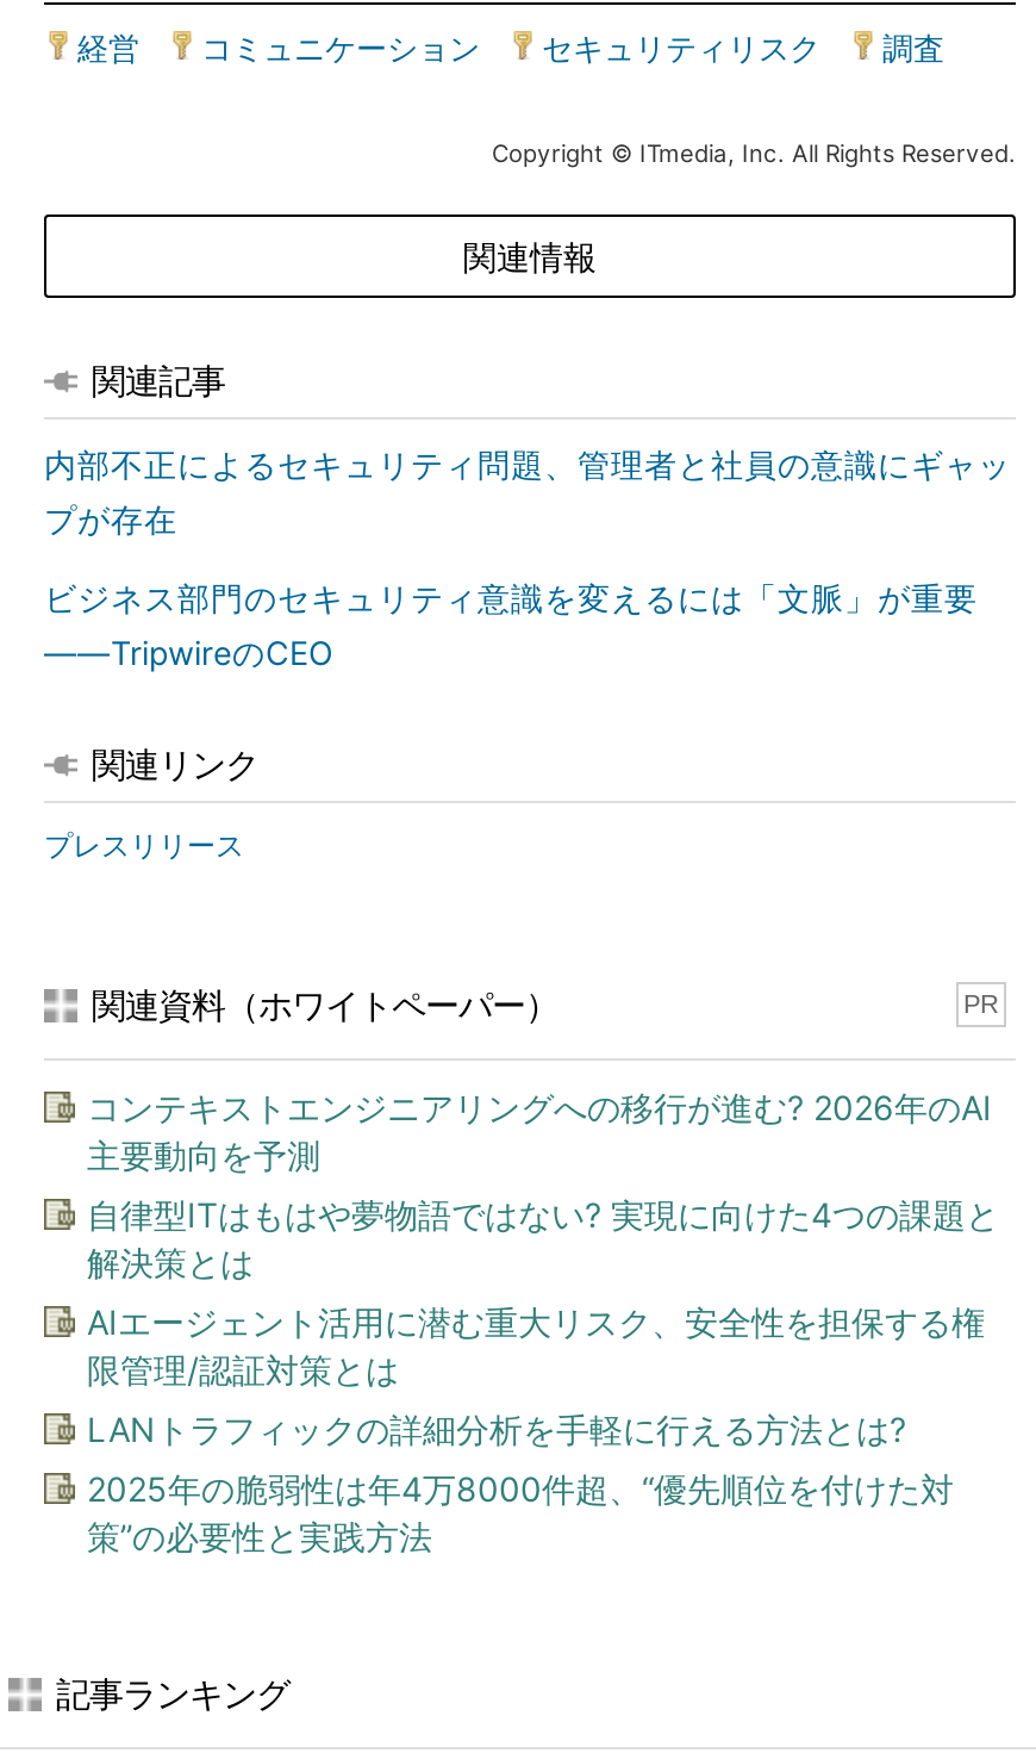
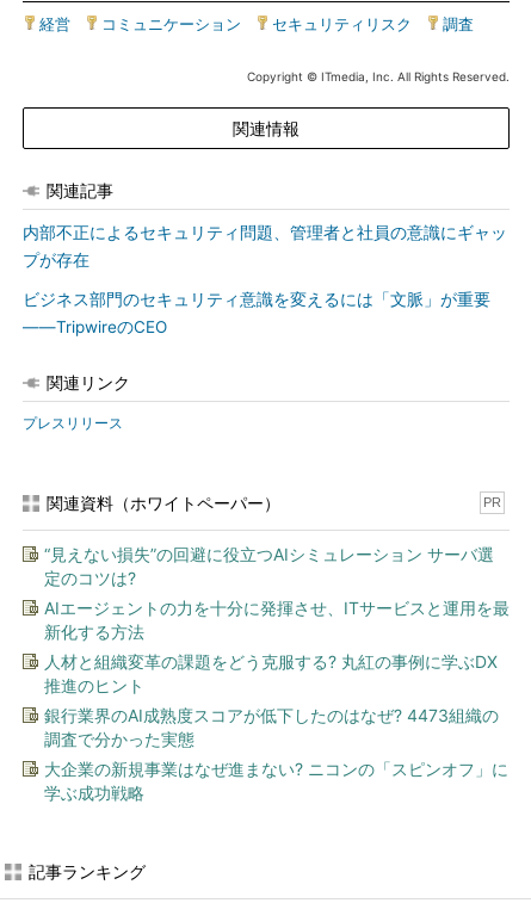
[87,1087,992,1175] コンテキストエンジニアリングへの移行が進む? 2026年のAI | 主要動向を予測 -> [44,544,494,588] “見えない損失”の回避に役立つAIシミュレーション サーバ選 | 定のコツは?
[87,1194,999,1282] 自律型ITはもはや夢物語ではない? 実現に向けた4つの課題と | 解決策とは -> [44,598,510,642] AIエージェントの力を十分に発揮させ、ITサービスと運用を最 | 新化する方法
[87,1301,985,1390] AIエージェント活用に潜む重大リスク、安全性を担保する権 | 限管理/認証対策とは -> [44,651,498,695] 人材と組織変革の課題をどう克服する? 丸紅の事例に学ぶDX | 推進のヒント
[87,1409,906,1449] LANトラフィックの詳細分析を手軽に行える方法とは? -> [44,705,499,749] 銀行業界のAI成熟度スコアが低下したのはなぜ? 4473組織の | 調査で分かった実態
[87,1468,954,1556] 2025年の脆弱性は年4万8000件超、“優先順位を付けた対 | 策”の必要性と実践方法 -> [44,759,508,803] 大企業の新規事業はなぜ進まない? ニコンの「スピンオフ」に | 学ぶ成功戦略

